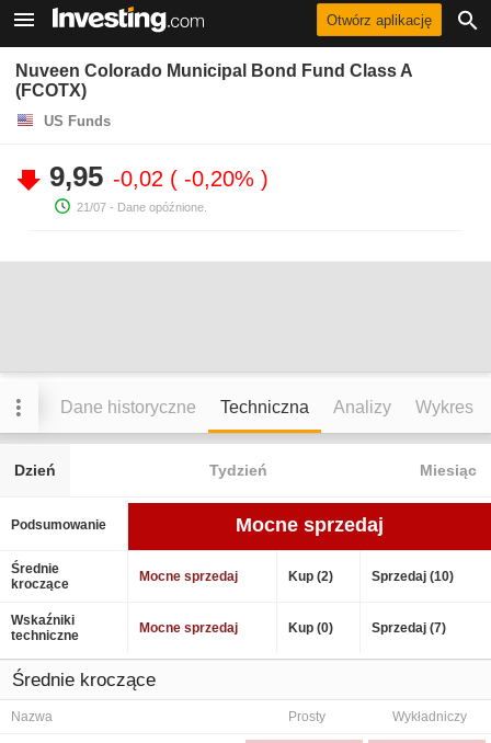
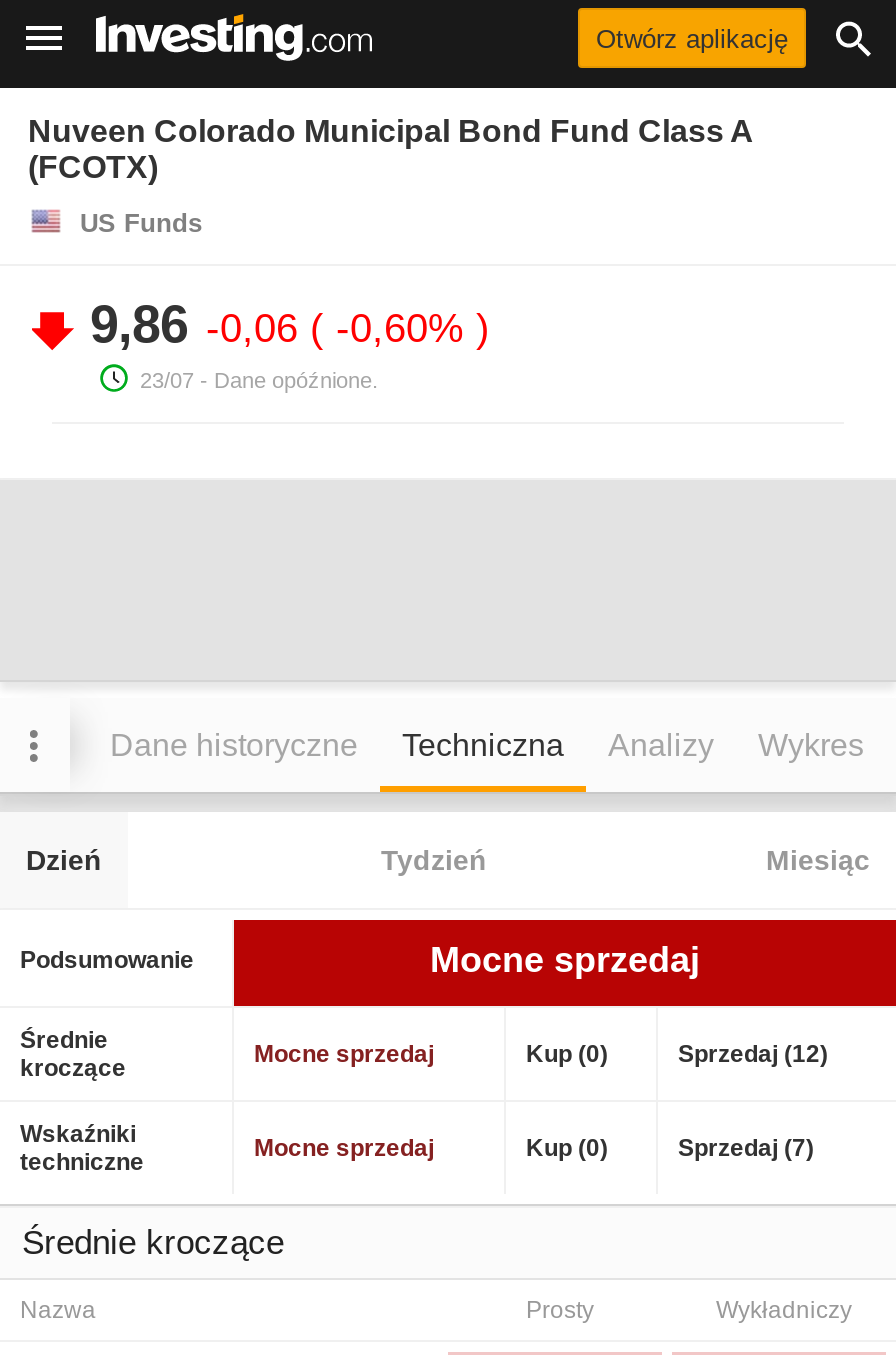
[49,160,261,193] 9,95 -0,02 -0,20% -> [90,294,476,354] 9,86 -0,06 -0,60%
[77,201,207,214] 21/07 - Dane opóźnione. -> [140,368,378,392] 23/07 - Dane opóźnione.
[288,569,333,584] Kup (2) -> [526,1040,608,1068] Kup (0)
[372,569,454,584] Sprzedaj (10) -> [678,1040,828,1068] Sprzedaj (12)

